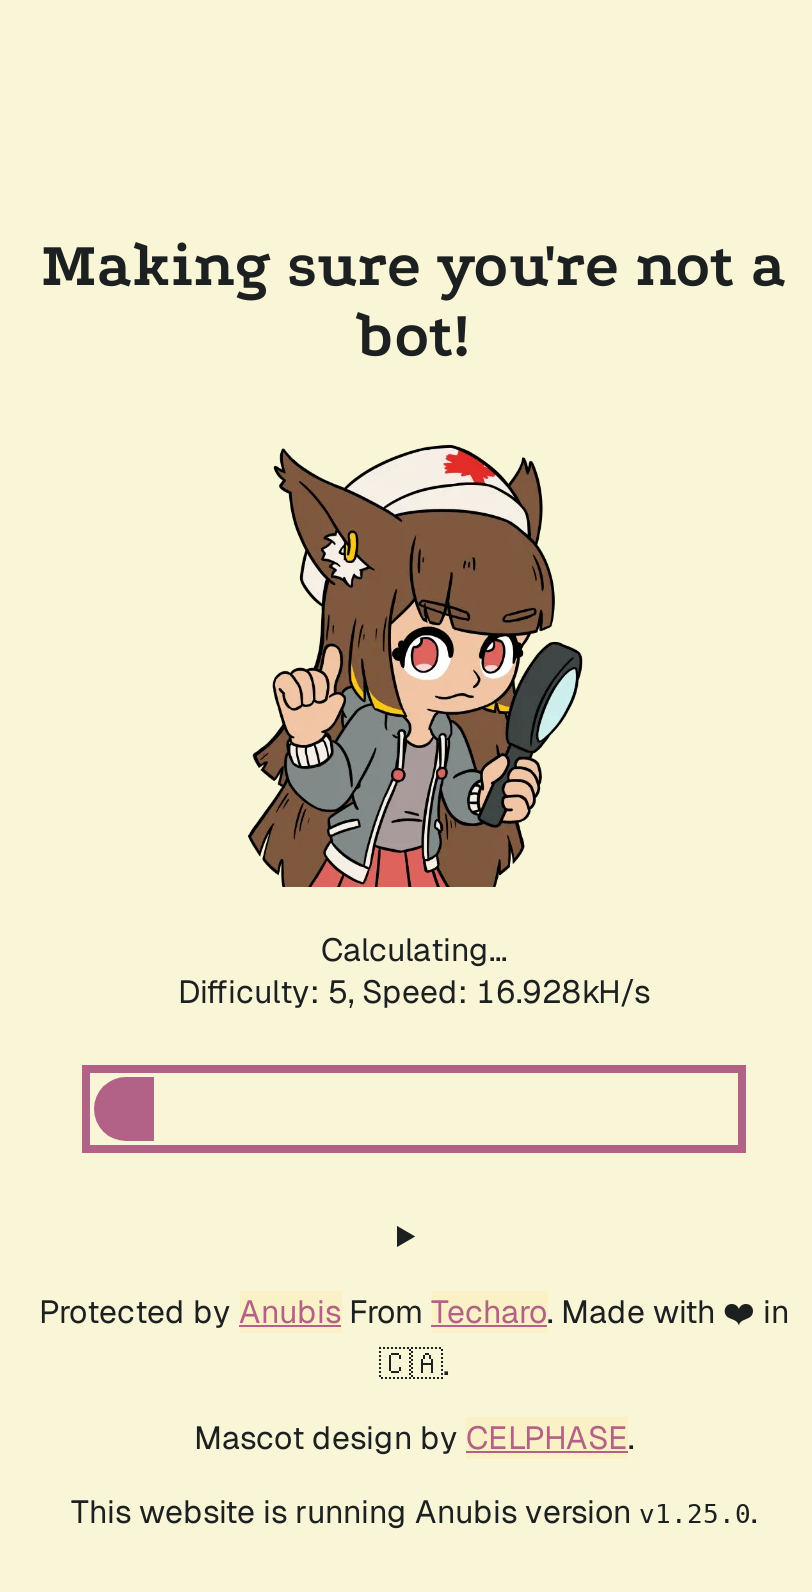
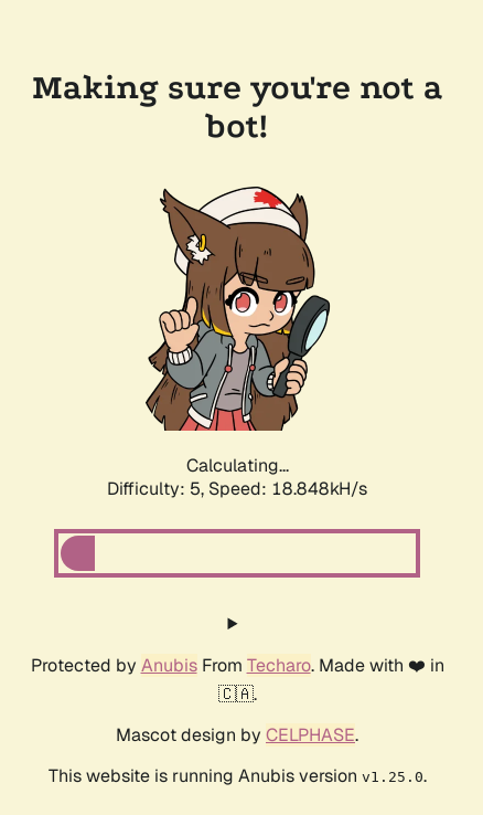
[178,971,650,1013] Difficulty: 5, Speed: 16.928kH/s -> [107,477,367,500] Difficulty: 5, Speed: 18.848kH/s

